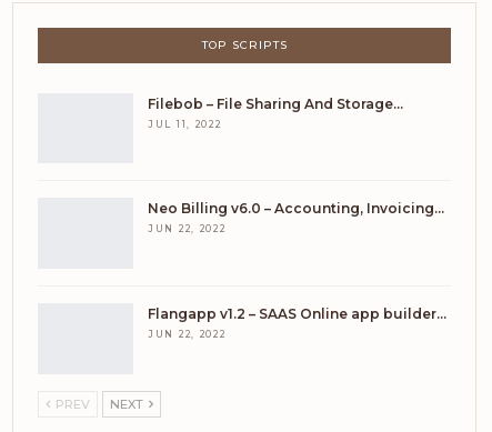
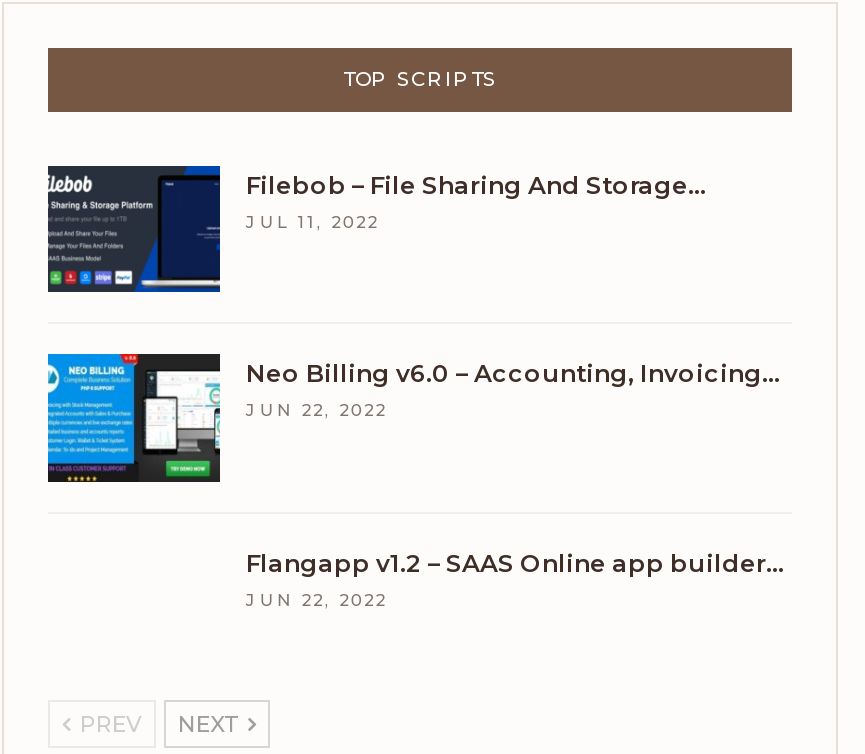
none -> [46,164,222,294] [image]
none -> [46,352,222,484] [image]

